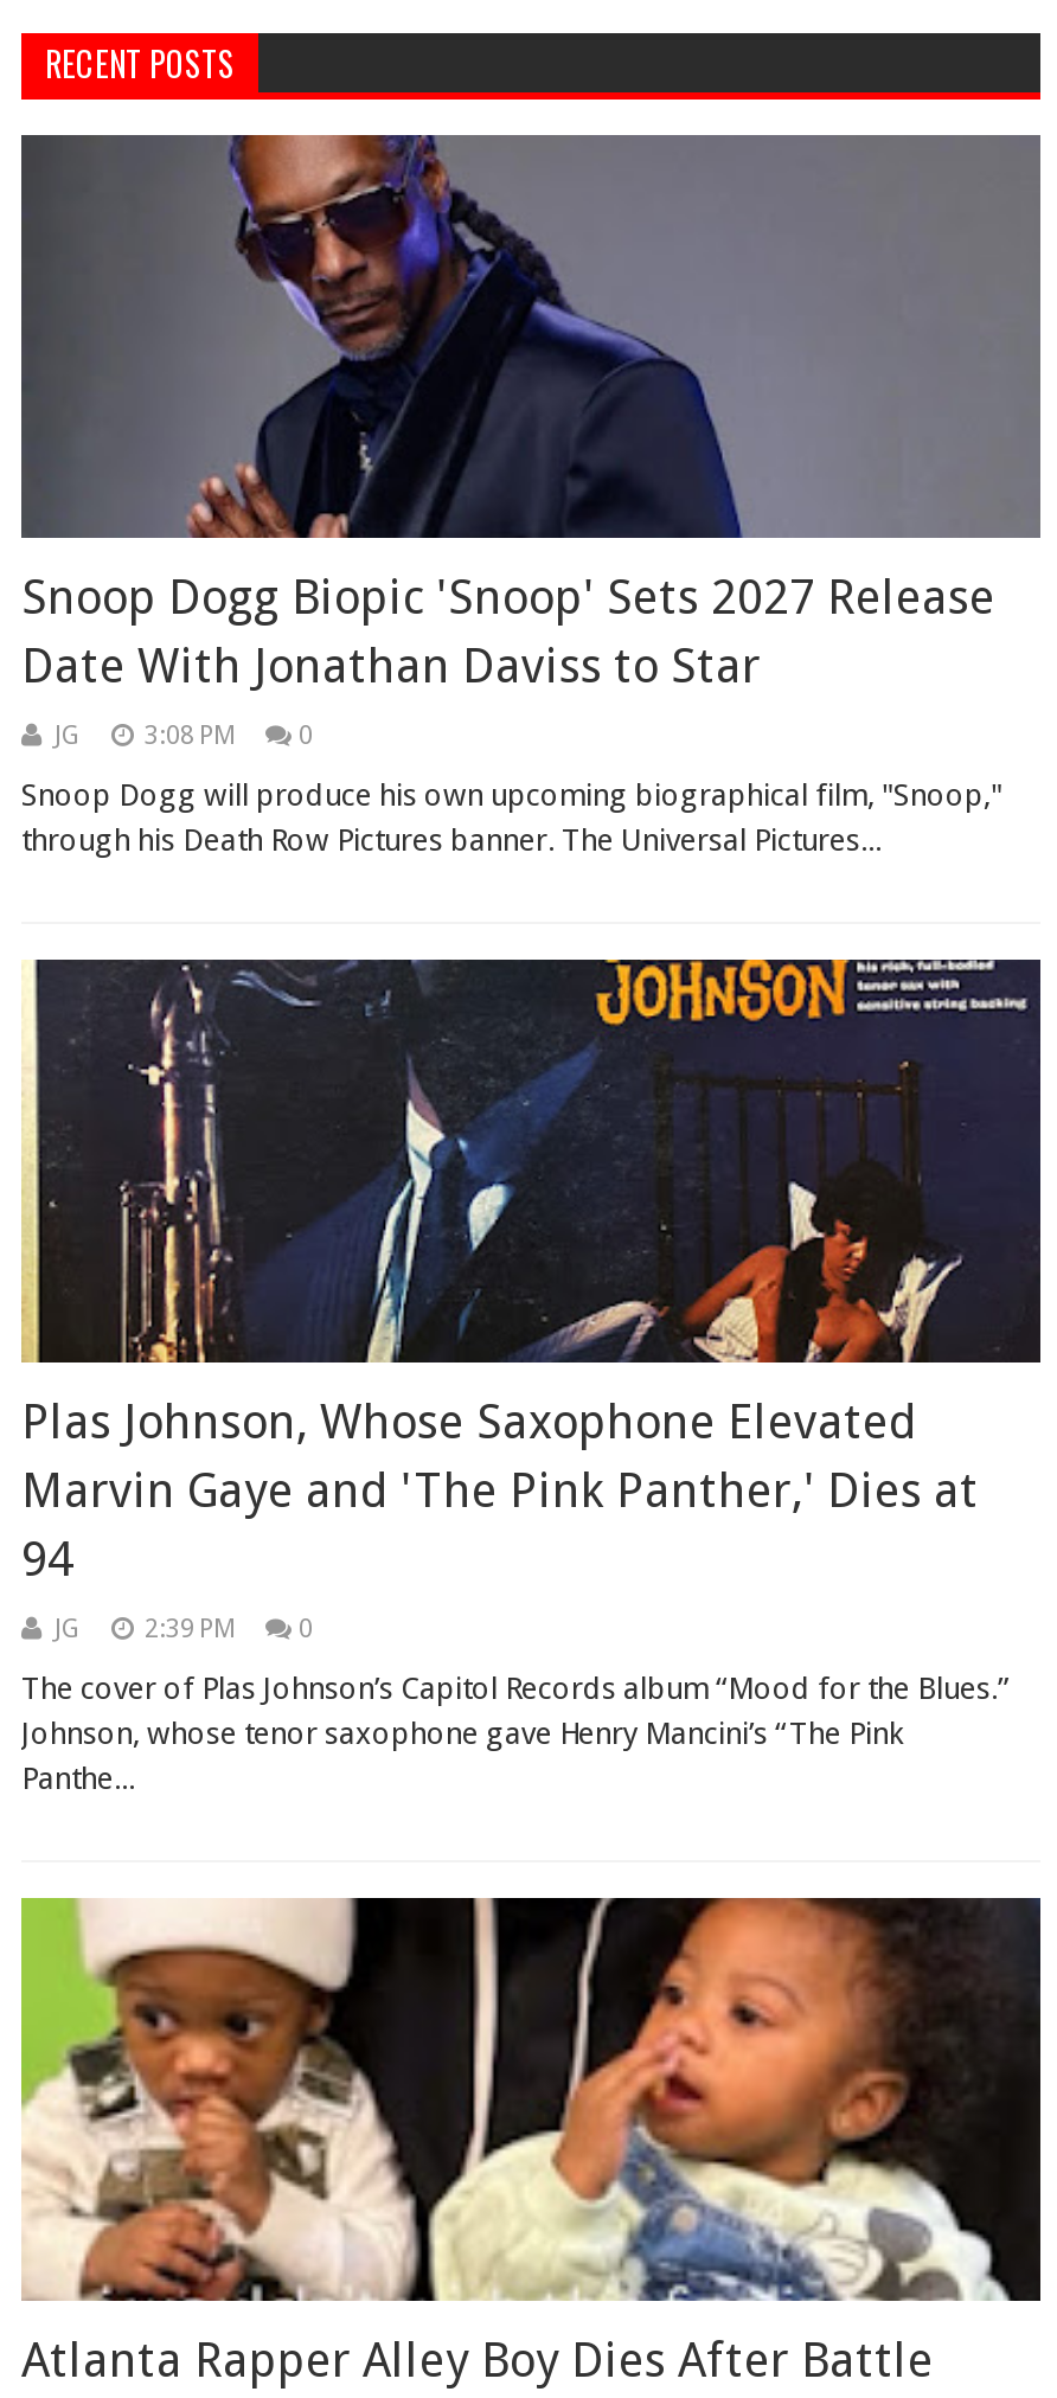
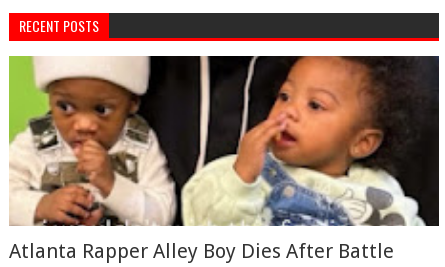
[19,133,1040,858] [image] | Snoop Dogg Biopic 'Snoop' Sets 2027 Release | Date With Jonathan Daviss to Star | JG | 3:08 PM | 0 | Snoop Dogg will produce his own upcoming biographical film, "Snoop," | through his Death Row Pictures banner. The Universal Pictures... -> none
[19,957,1043,1796] [image] | Plas Johnson, Whose Saxophone Elevated | Marvin Gaye and 'The Pink Panther,' Dies at | 94 | JG | 2:39 PM | 0 | The cover of Plas Johnson’s Capitol Records album “Mood for the Blues.” | Johnson, whose tenor saxophone gave Henry Mancini’s “The Pink | Panthe... -> none

